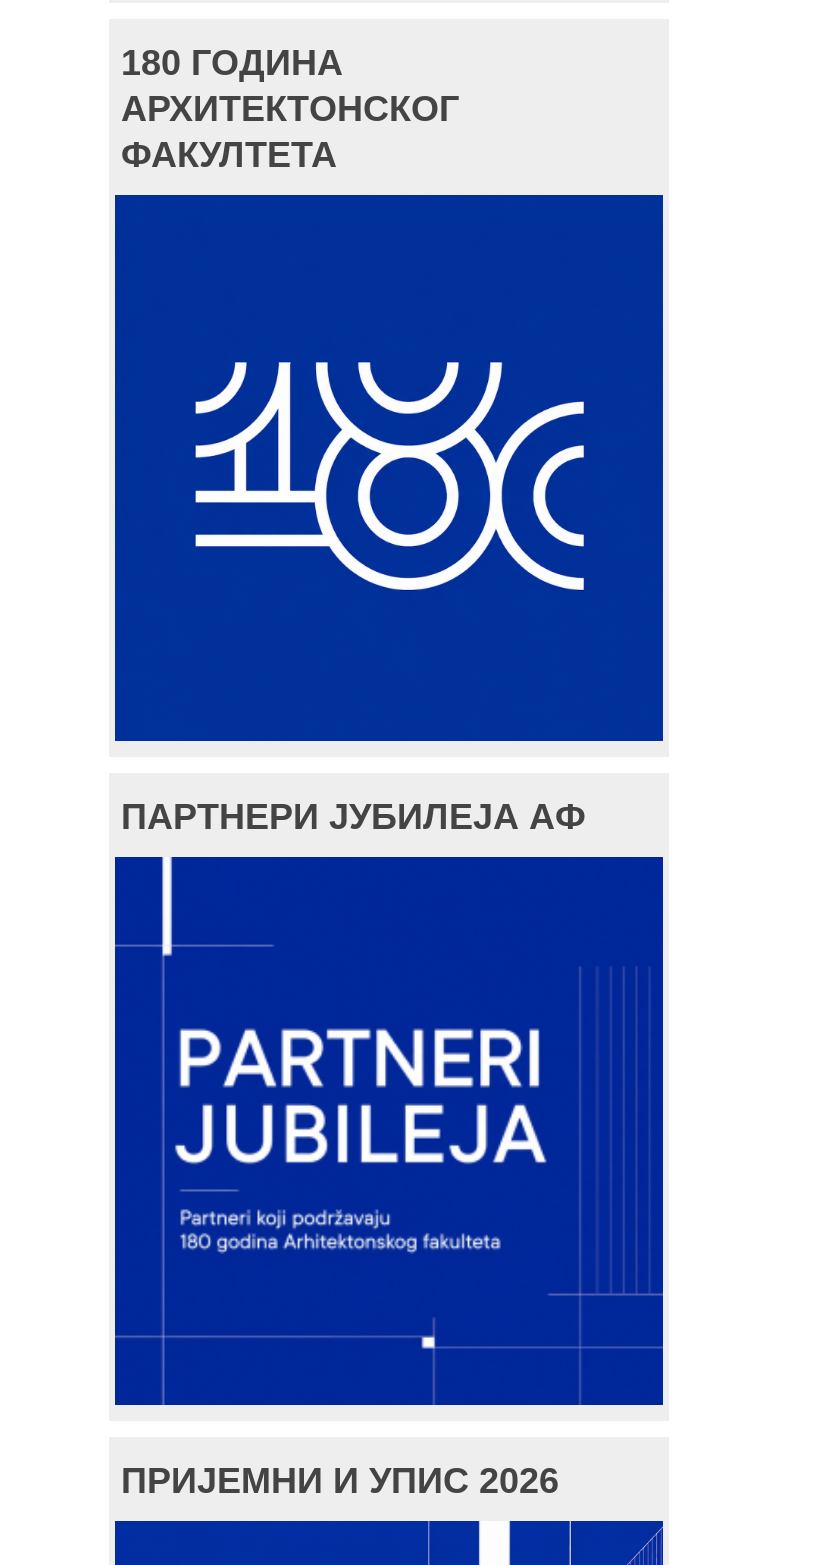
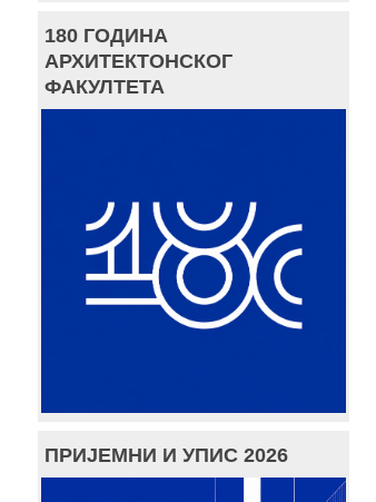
[121,798,585,838] ПАРТНЕРИ ЈУБИЛЕЈА АФ -> none
[157,859,545,1399] [image] -> none

